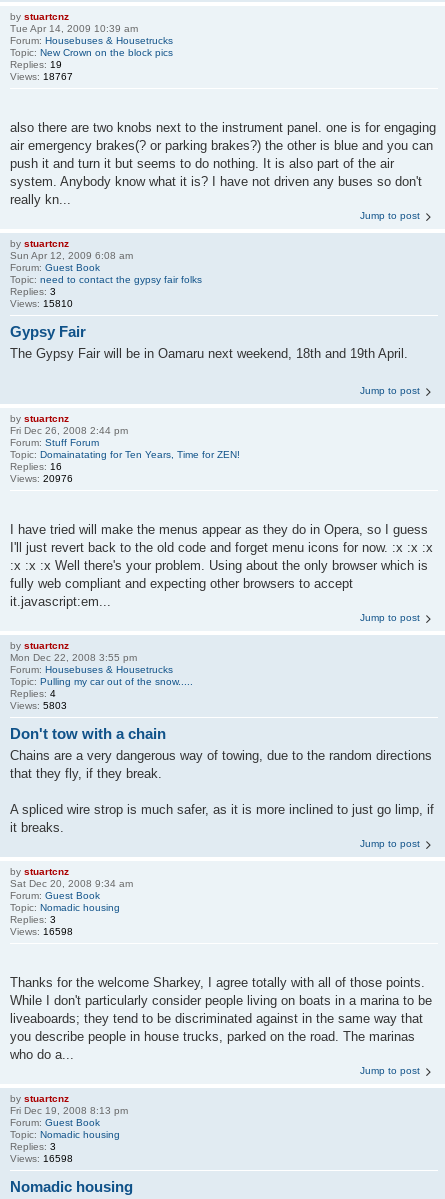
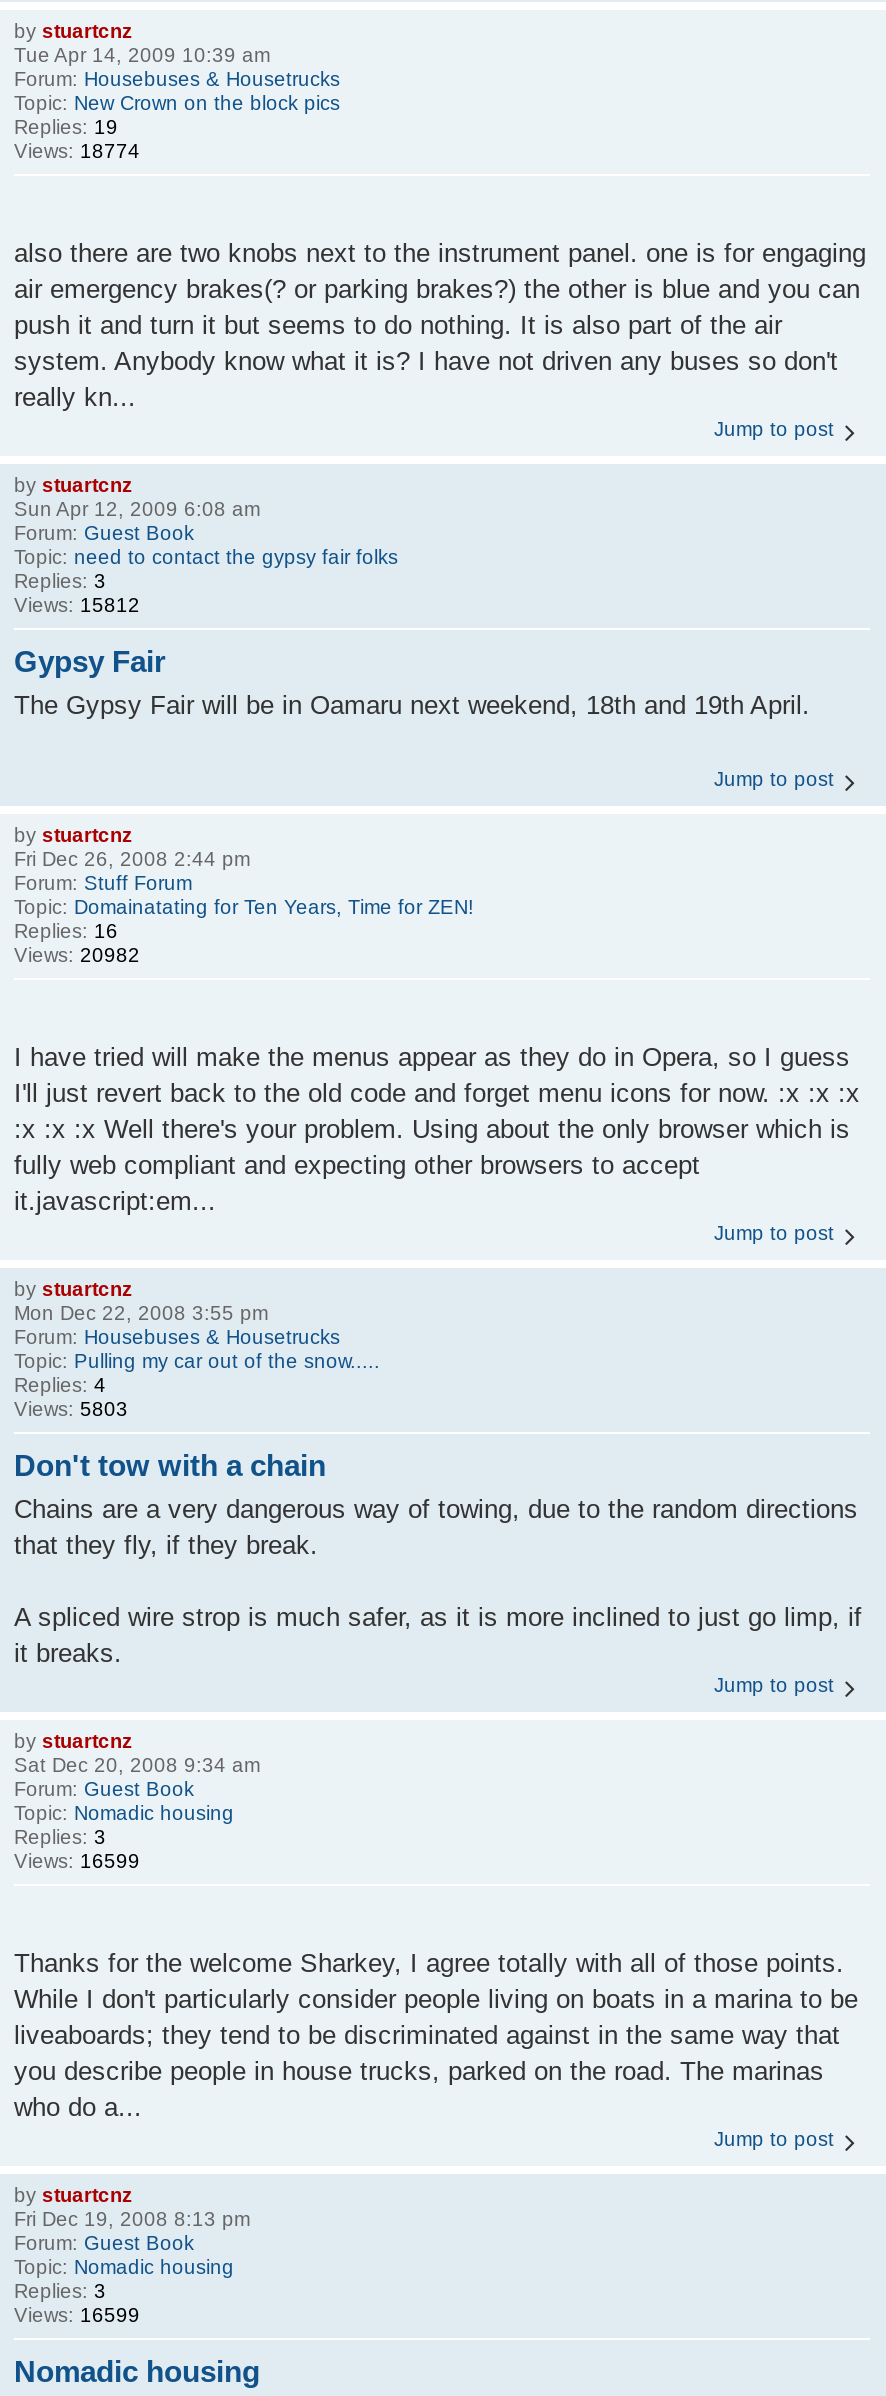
[10,71,73,82] Views: 18767 -> [14,140,140,162] Views: 18774
[10,297,73,308] Views: 15810 -> [14,593,140,615] Views: 15812
[10,473,73,484] Views: 20976 -> [14,944,140,966] Views: 20982
[10,926,73,937] Views: 16598 -> [14,1850,140,1872] Views: 16599
[10,1152,73,1163] Views: 16598 -> [14,2303,140,2325] Views: 16599

